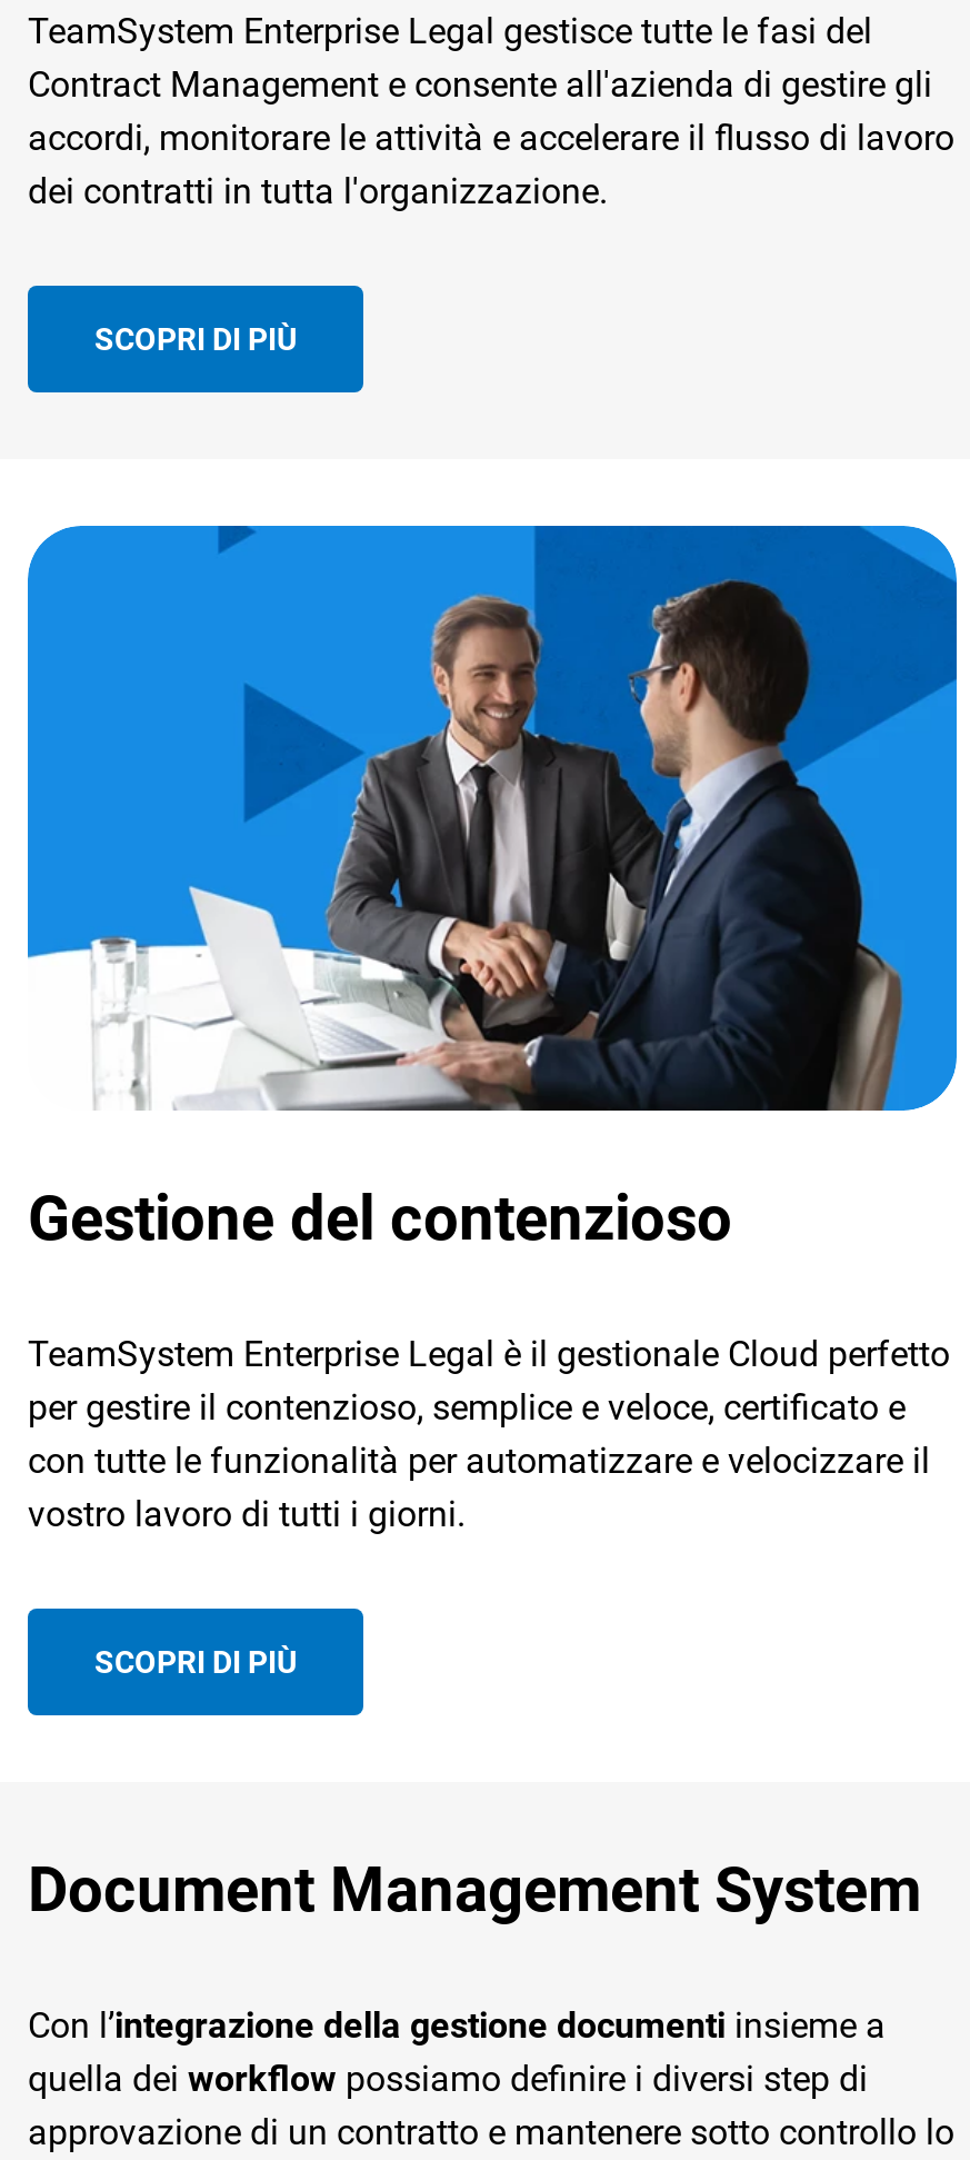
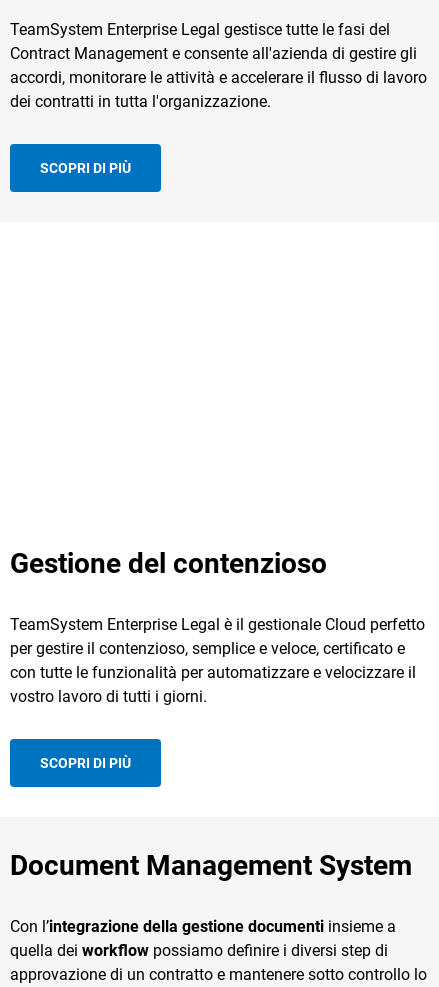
[26,524,959,1113] [image] -> none

